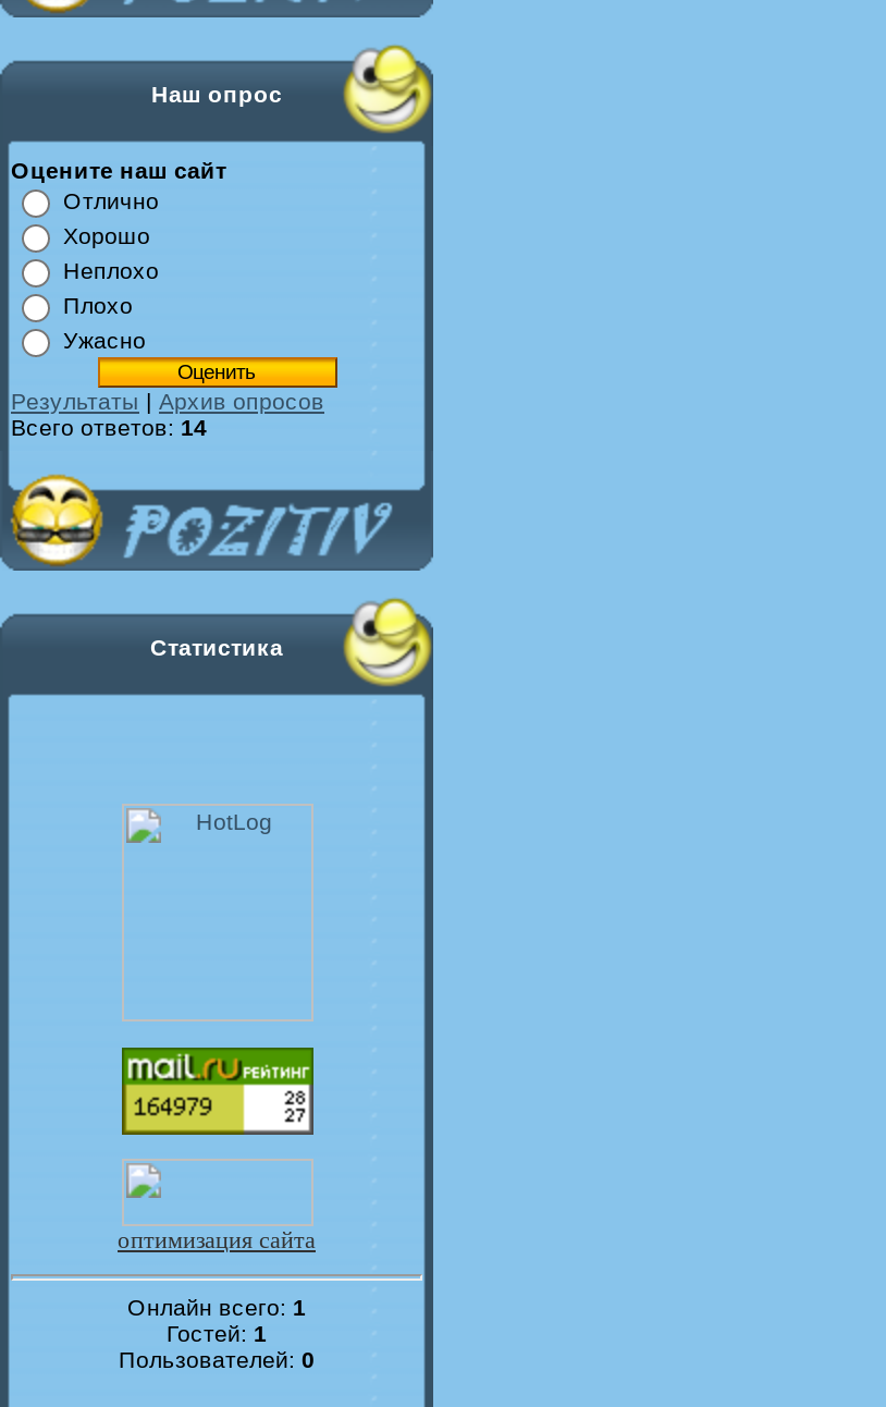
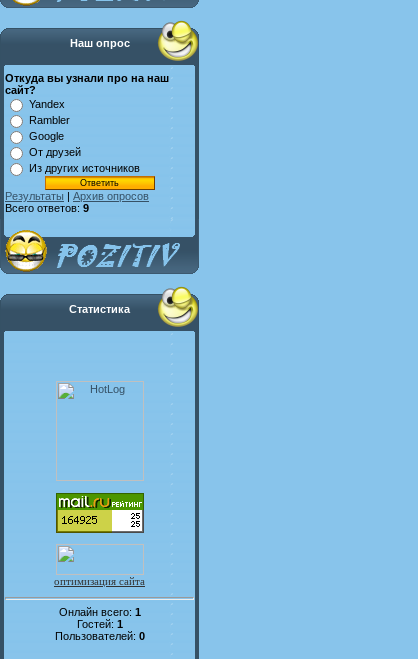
[11,157,226,353] Оцените наш сайт | Отлично | Хорошо | Неплохо | Плохо | Ужасно -> [5,72,169,174] Откуда вы узнали про на наш | сайт? | Yandex | Rambler | Google | От друзей | Из других источников
[11,414,207,440] Всего ответов:14 -> [5,202,89,214] Всего ответов:9

